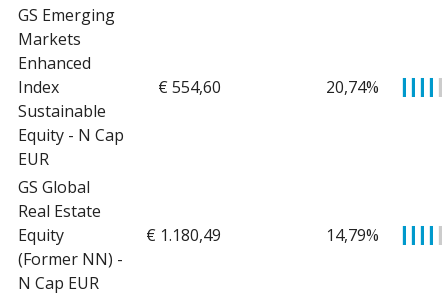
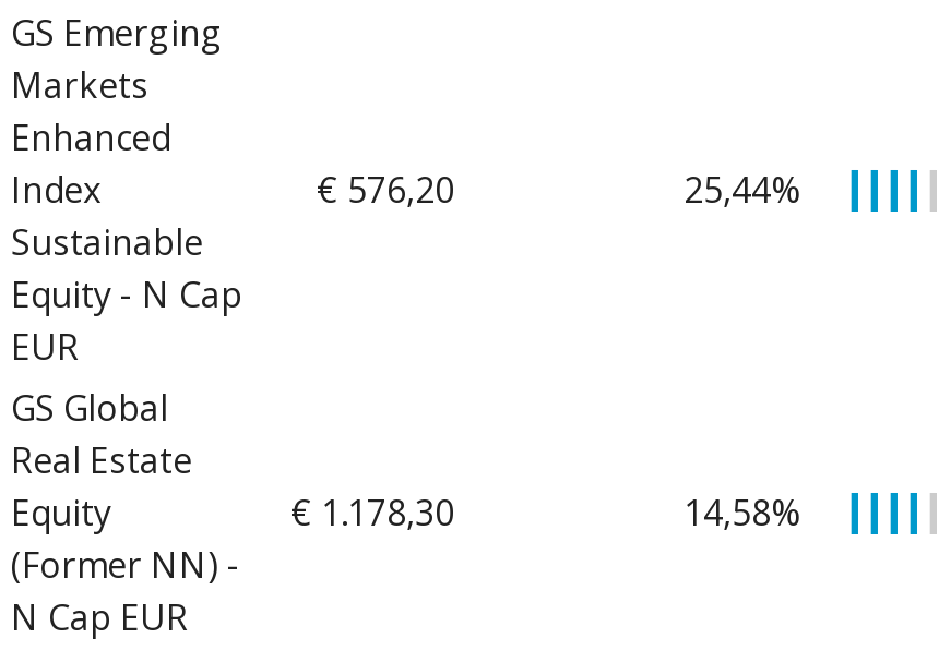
[158,76,221,98] € 554,60 -> [317,166,454,214] € 576,20
[326,76,379,98] 20,74% -> [684,166,799,214] 25,44%
[146,224,221,246] € 1.180,49 -> [290,489,454,537] € 1.178,30
[326,224,379,246] 14,79% -> [684,489,799,537] 14,58%

